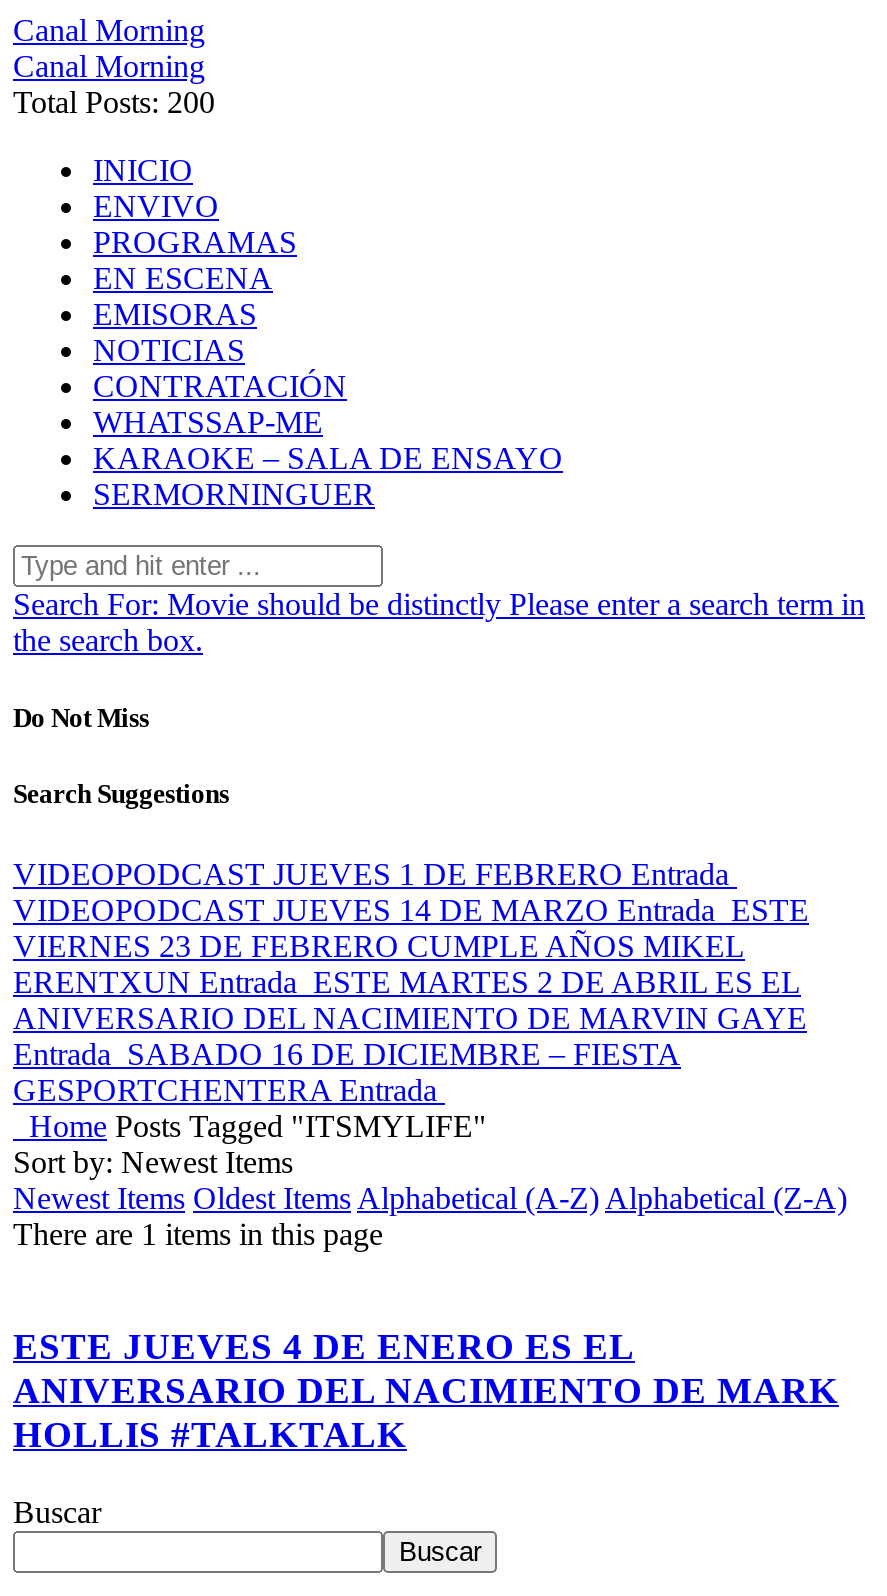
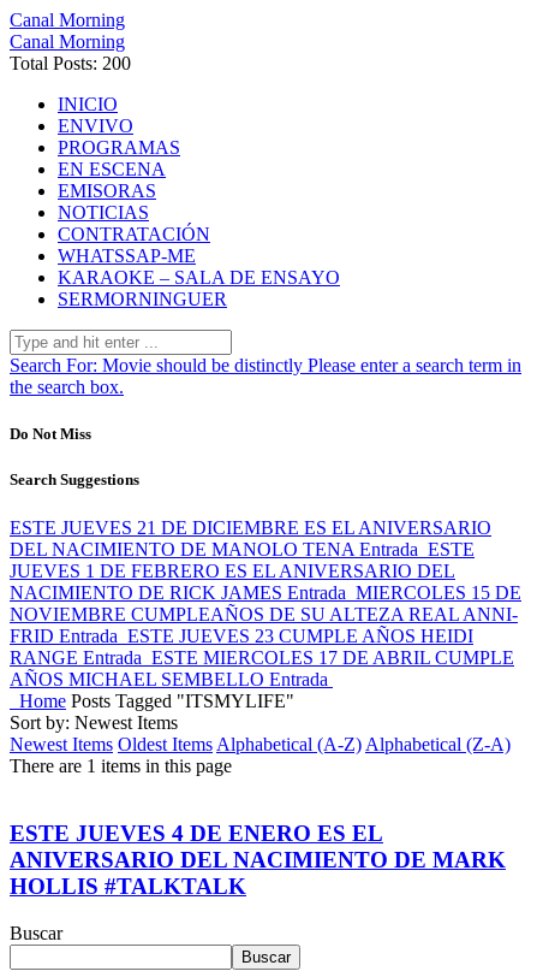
[13,856,809,1106] VIDEOPODCAST JUEVES 1 DE FEBRERO Entrada | VIDEOPODCAST JUEVES 14 DE MARZO Entrada ESTE | VIERNES 23 DE FEBRERO CUMPLE AÑOS MIKEL | ERENTXUN Entrada ESTE MARTES 2 DE ABRIL ES EL | ANIVERSARIO DEL NACIMIENTO DE MARVIN GAYE | Entrada SABADO 16 DE DICIEMBRE – FIESTA | GESPORTCHENTERA Entrada -> [10,517,521,689] ESTE JUEVES 21 DE DICIEMBRE ES EL ANIVERSARIO | DEL NACIMIENTO DE MANOLO TENA Entrada ESTE | JUEVES 1 DE FEBRERO ES EL ANIVERSARIO DEL | NACIMIENTO DE RICK JAMES Entrada MIERCOLES 15 DE | NOVIEMBRE CUMPLEAÑOS DE SU ALTEZA REAL ANNI- | FRID Entrada ESTE JUEVES 23 CUMPLE AÑOS HEIDI | RANGE Entrada ESTE MIERCOLES 17 DE ABRIL CUMPLE | AÑOS MICHAEL SEMBELLO Entrada

